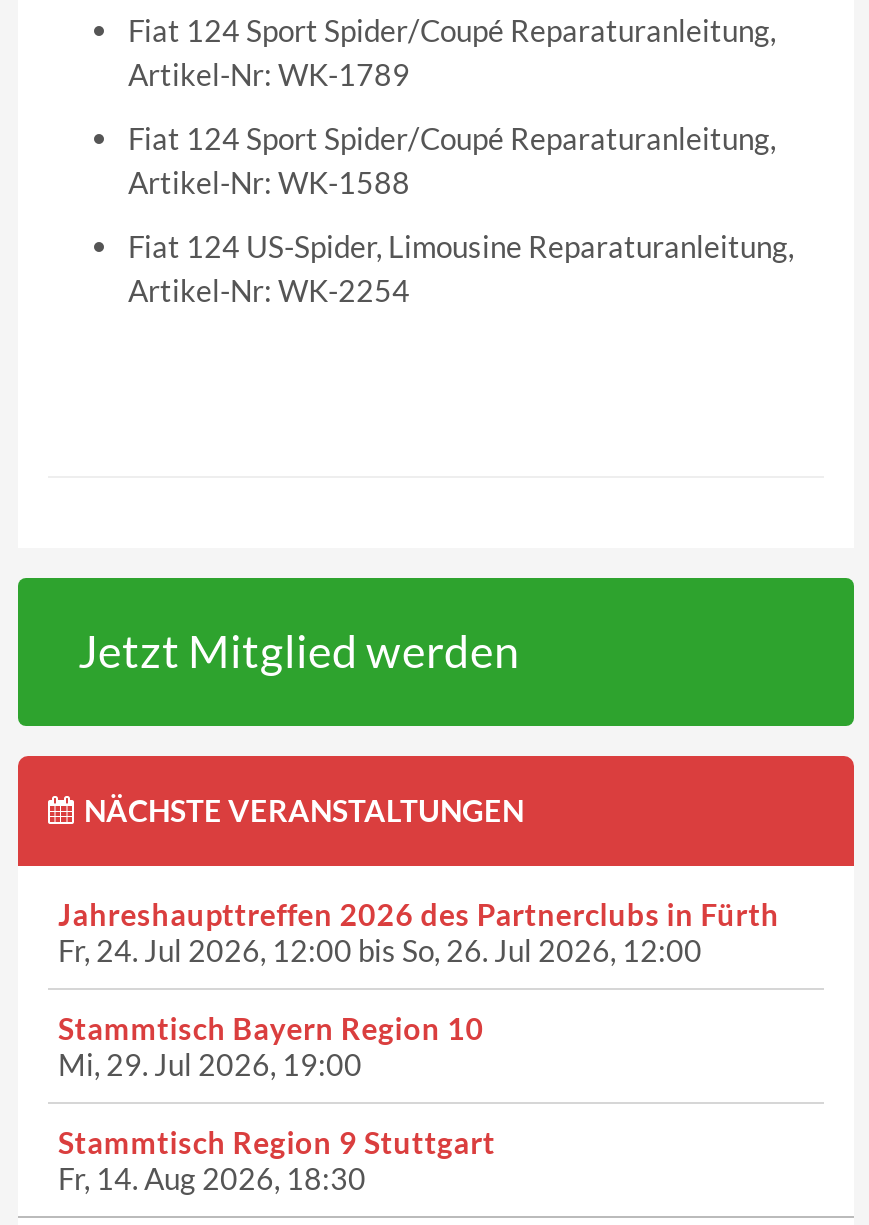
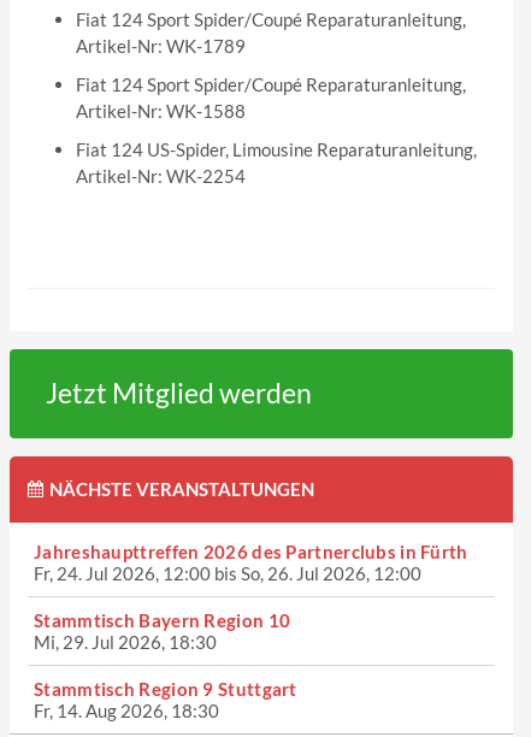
[58,1046,362,1082] Mi, 29. Jul 2026, 19:00 -> [34,631,217,653] Mi, 29. Jul 2026, 18:30

